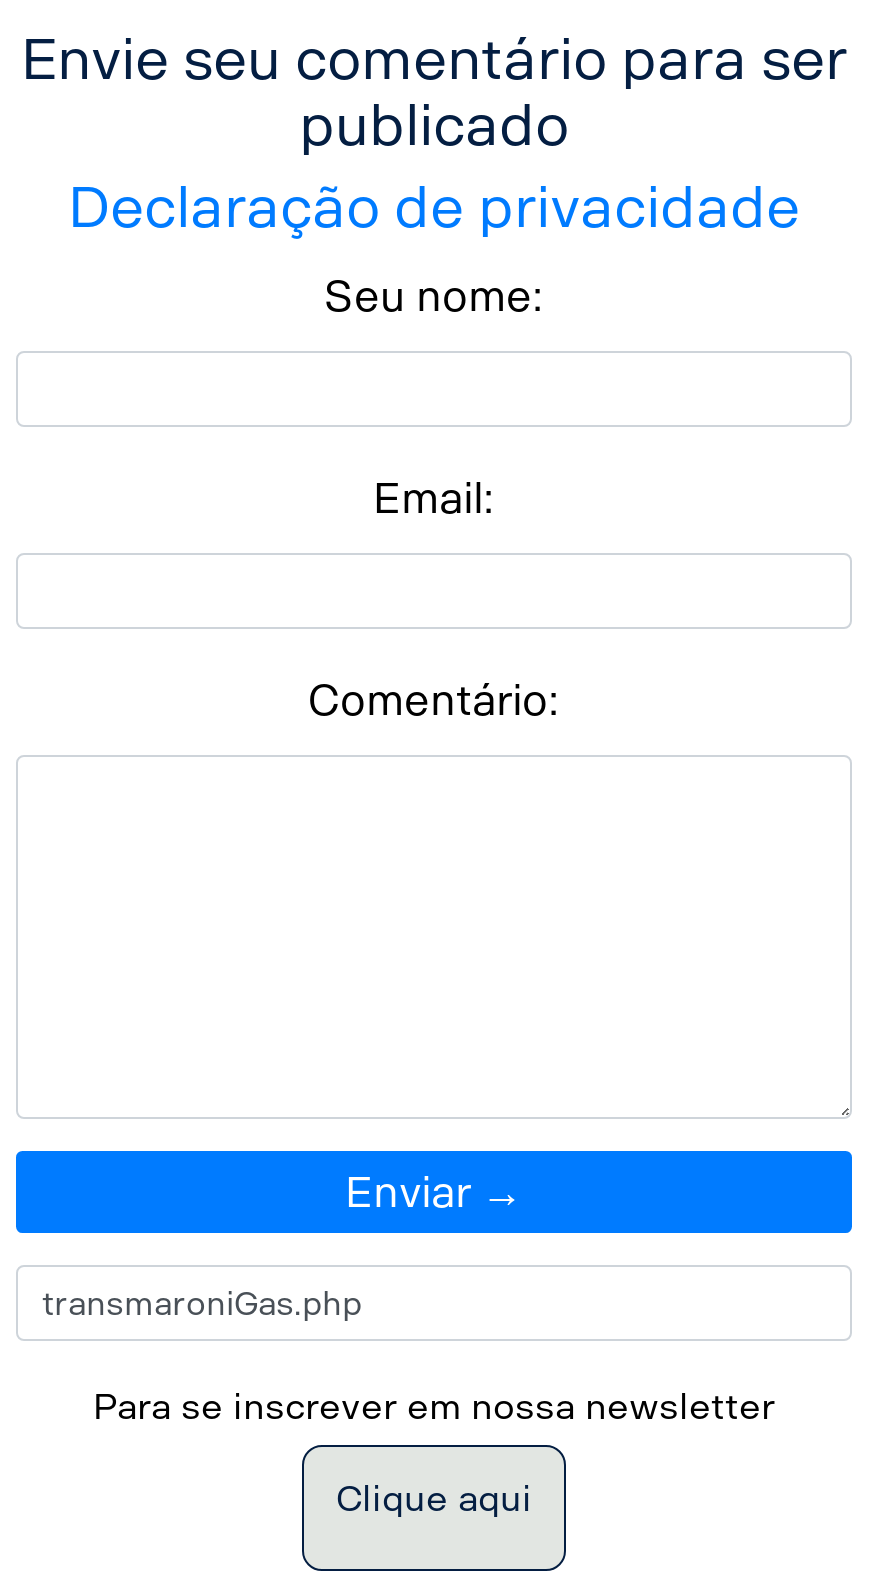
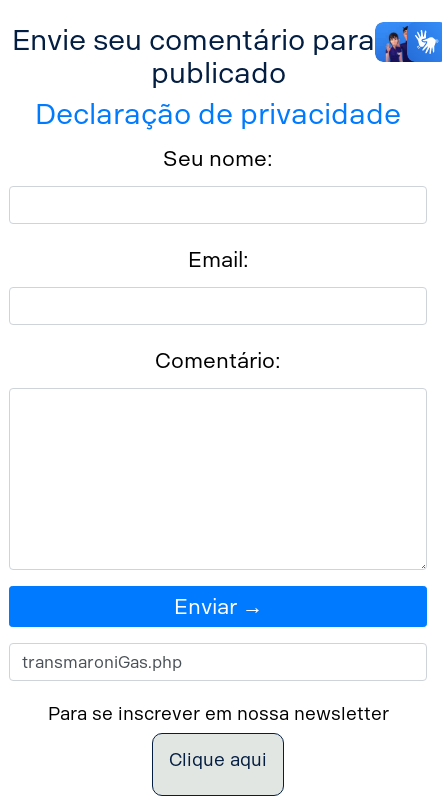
[758,23,876,103] [image] -> [377,21,439,63] [image]

